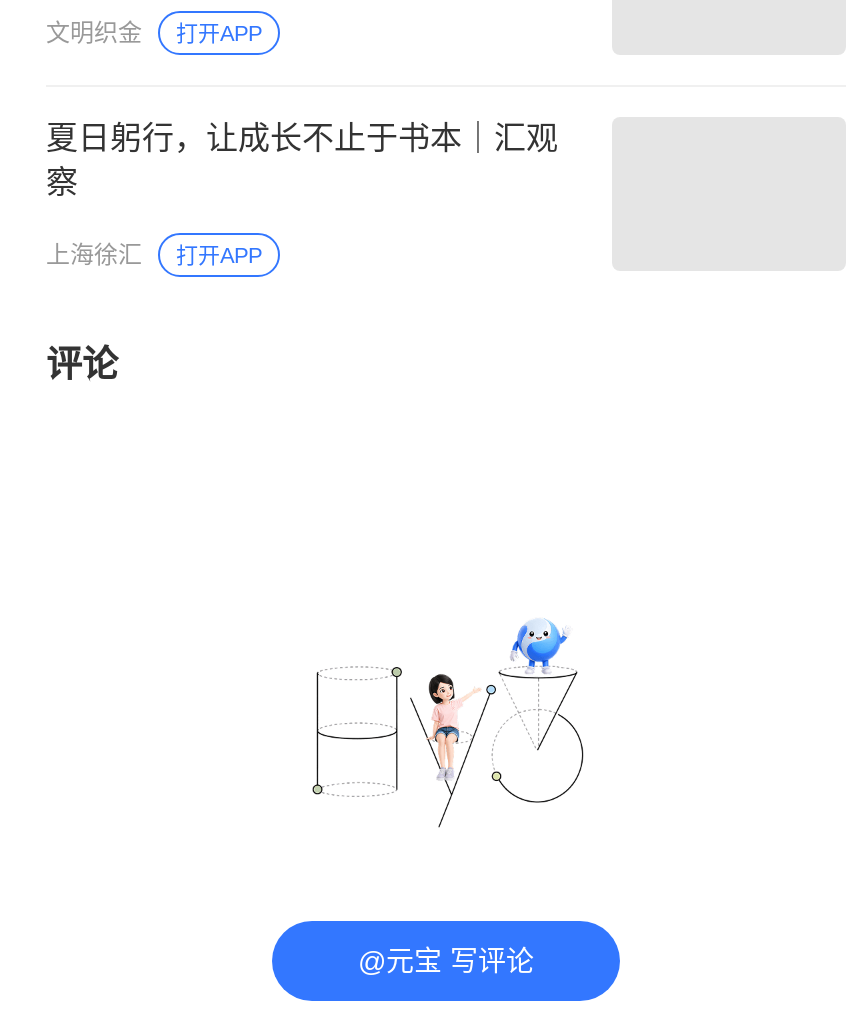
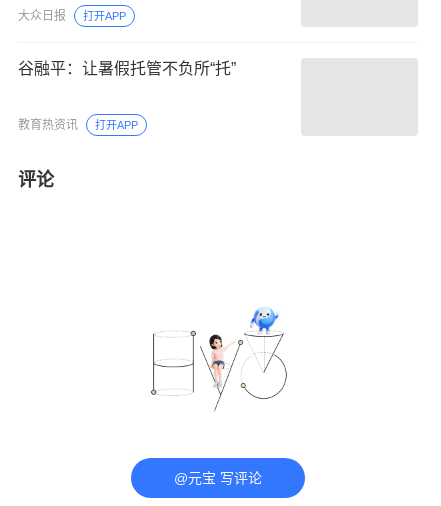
[46,18,142,46] 文明织金 -> [18,9,66,23] 大众日报
[46,120,558,198] 夏日躬行，让成长不止于书本｜汇观 | 察 -> [18,60,236,77] 谷融平：让暑假托管不负所“托”
[46,240,142,268] 上海徐汇 -> [18,118,78,132] 教育热资讯

